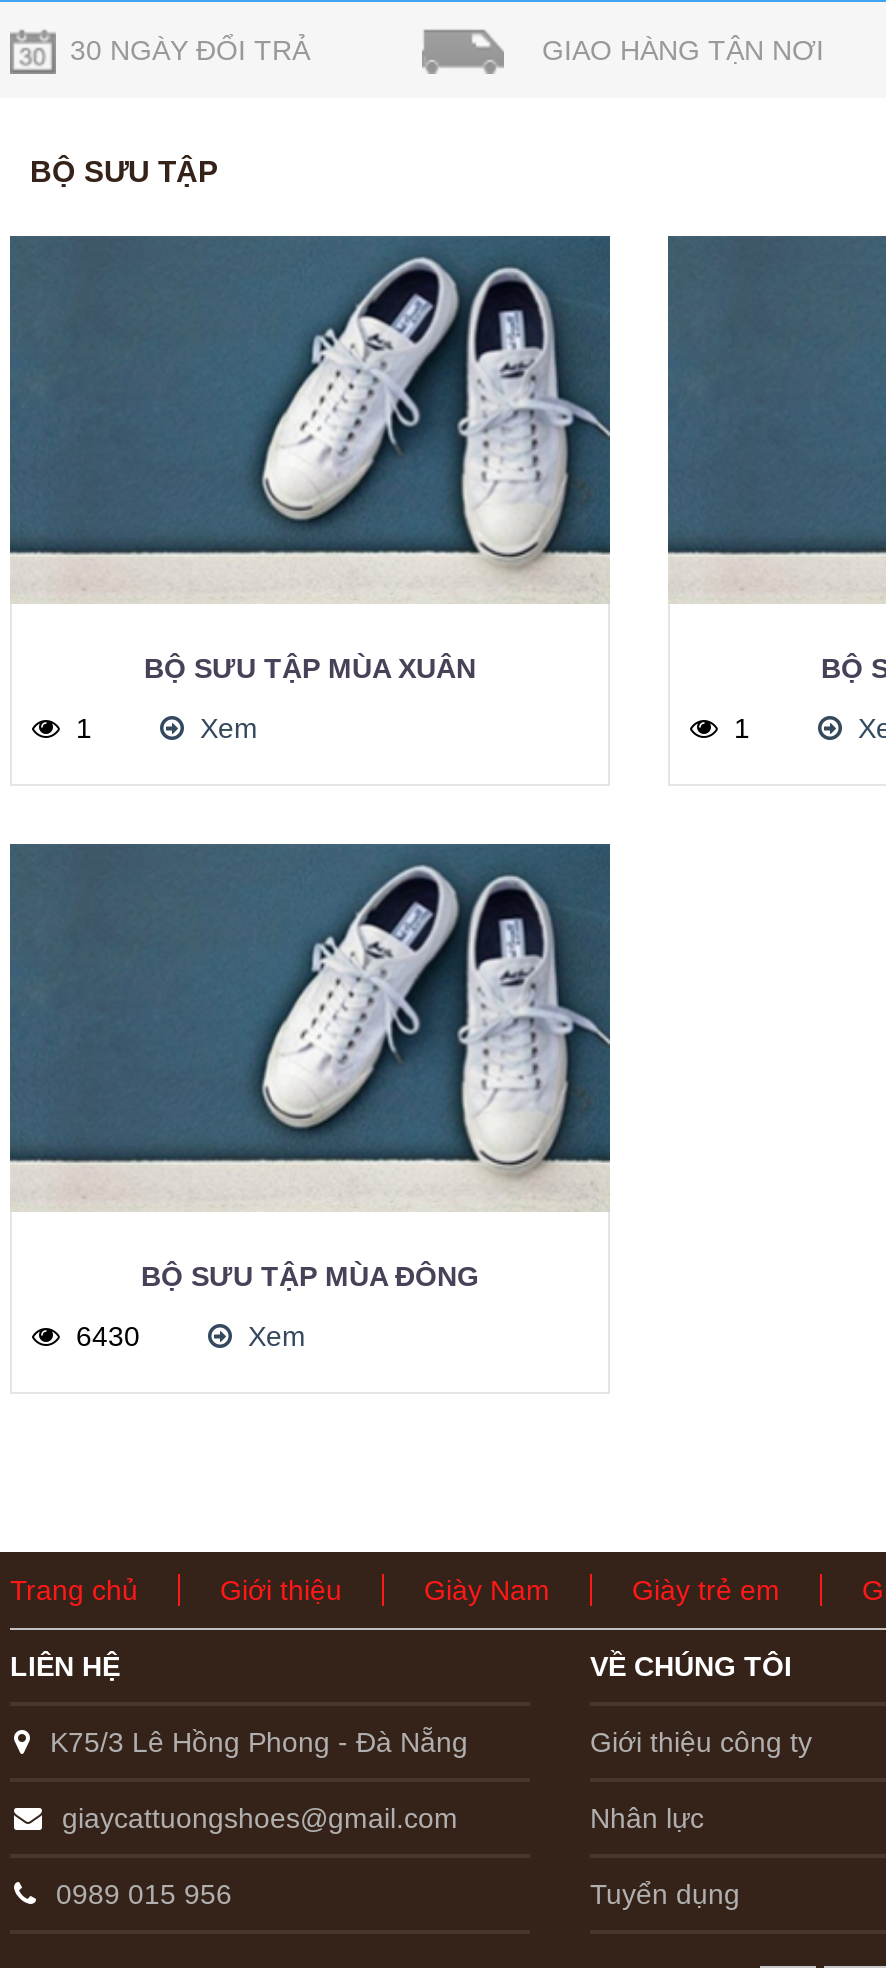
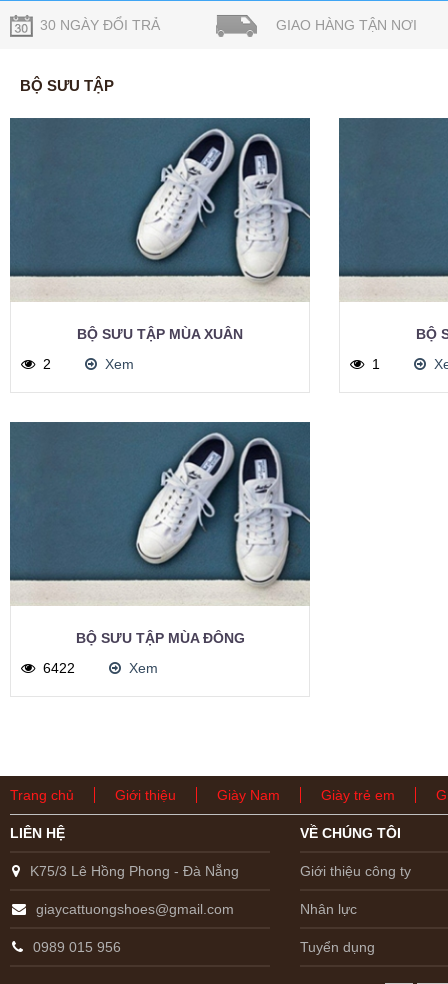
[68,712,100,744] 1 -> [39,356,55,372] 2
[68,1320,148,1352] 6430 -> [39,660,79,676] 6422

